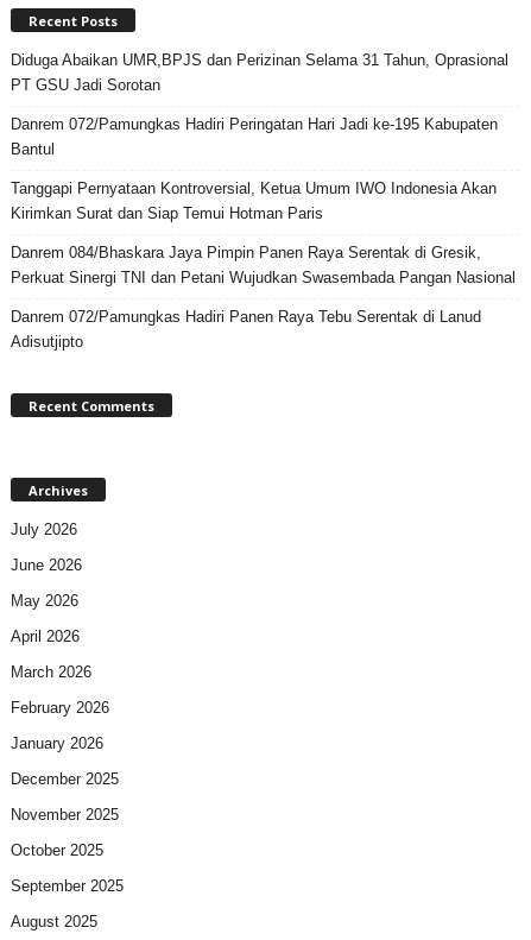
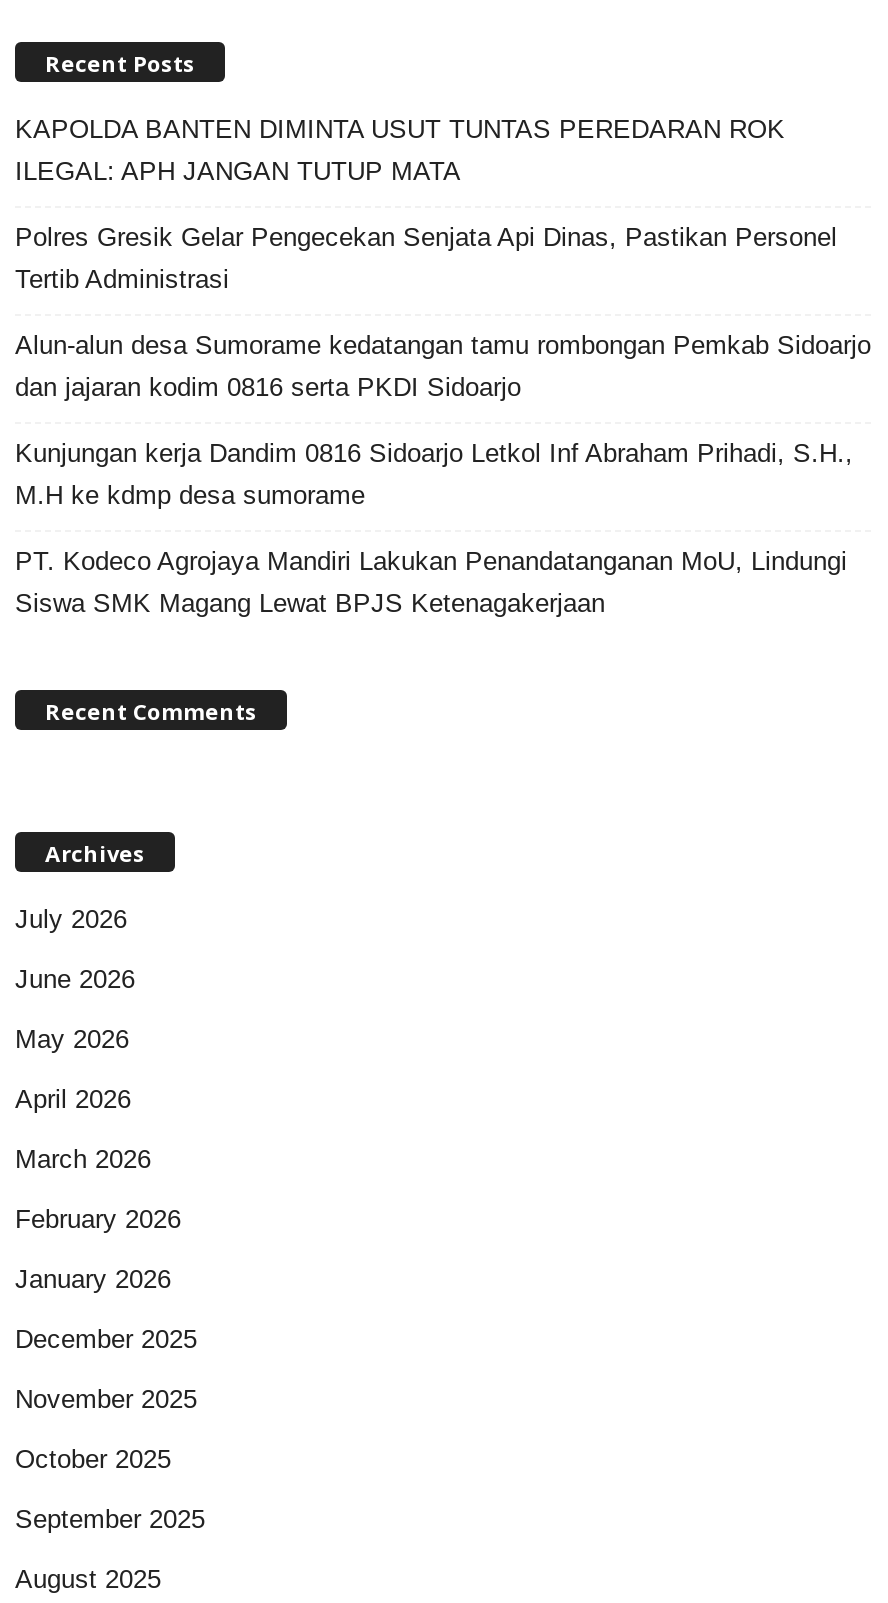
[11,51,508,94] Diduga Abaikan UMR,BPJS dan Perizinan Selama 31 Tahun, Oprasional | PT GSU Jadi Sorotan -> [15,113,785,185] KAPOLDA BANTEN DIMINTA USUT TUNTAS PEREDARAN ROK | ILEGAL: APH JANGAN TUTUP MATA
[11,115,498,158] Danrem 072/Pamungkas Hadiri Peringatan Hari Jadi ke-195 Kabupaten | Bantul -> [15,221,837,293] Polres Gresik Gelar Pengecekan Senjata Api Dinas, Pastikan Personel | Tertib Administrasi
[11,179,497,222] Tanggapi Pernyataan Kontroversial, Ketua Umum IWO Indonesia Akan | Kirimkan Surat dan Siap Temui Hotman Paris -> [15,329,871,401] Alun-alun desa Sumorame kedatangan tamu rombongan Pemkab Sidoarjo | dan jajaran kodim 0816 serta PKDI Sidoarjo
[11,243,516,286] Danrem 084/Bhaskara Jaya Pimpin Panen Raya Serentak di Gresik, | Perkuat Sinergi TNI dan Petani Wujudkan Swasembada Pangan Nasional -> [15,437,853,509] Kunjungan kerja Dandim 0816 Sidoarjo Letkol Inf Abraham Prihadi, S.H., | M.H ke kdmp desa sumorame
[11,307,481,350] Danrem 072/Pamungkas Hadiri Panen Raya Tebu Serentak di Lanud | Adisutjipto -> [15,545,847,617] PT. Kodeco Agrojaya Mandiri Lakukan Penandatanganan MoU, Lindungi | Siswa SMK Magang Lewat BPJS Ketenagakerjaan

